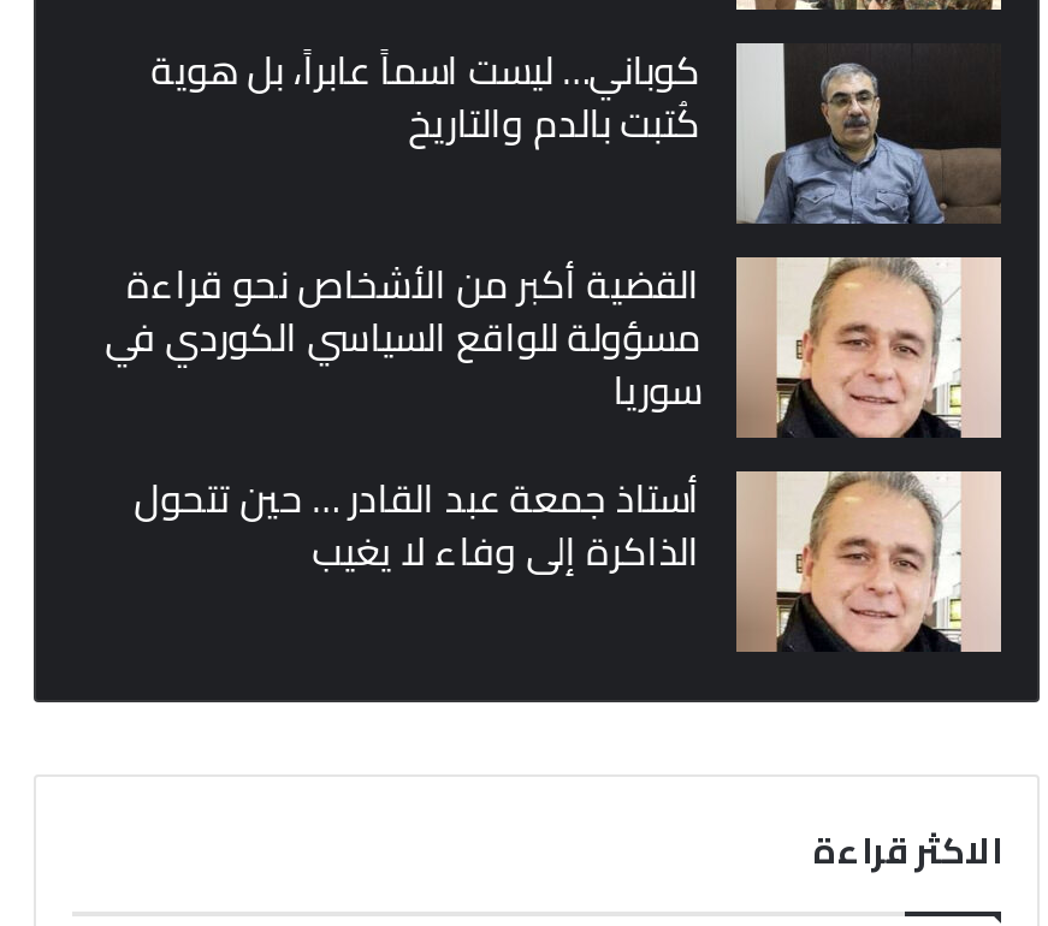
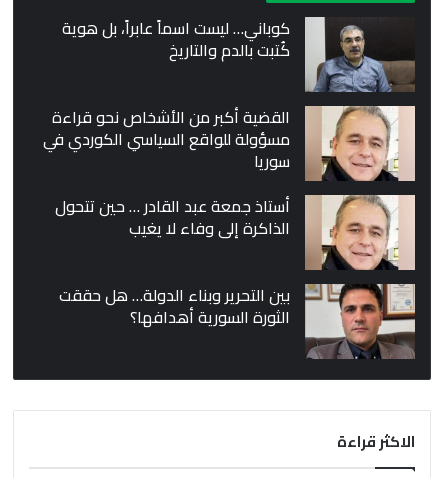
none -> [59,280,416,360] [image] | بين التحرير وبناء الدولة… هل حققت | الثورة السورية أهدافها؟

